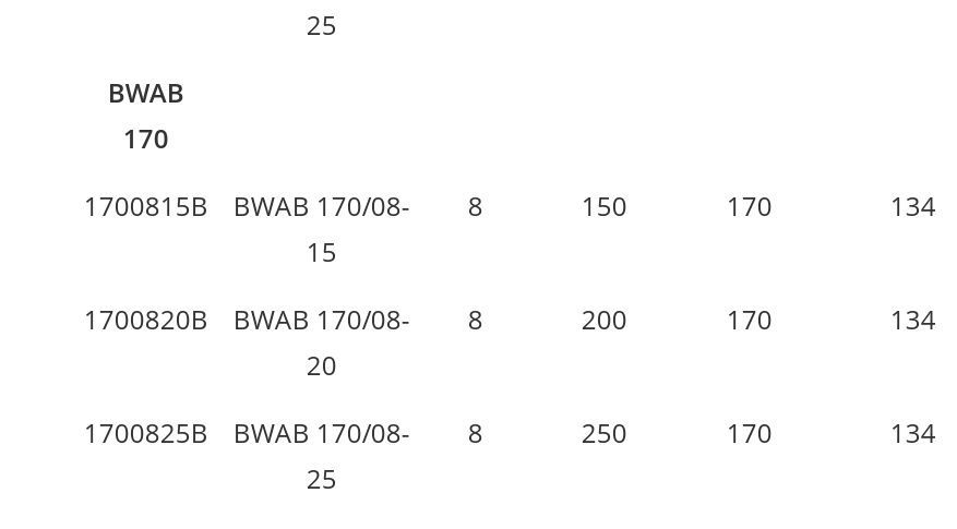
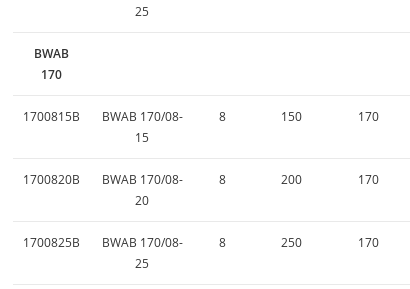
[890,187,936,224] 134 -> none
[890,300,936,337] 134 -> none
[890,413,936,450] 134 -> none

